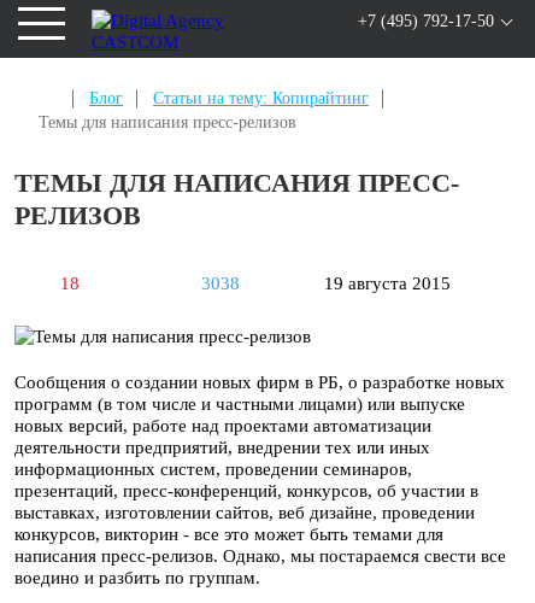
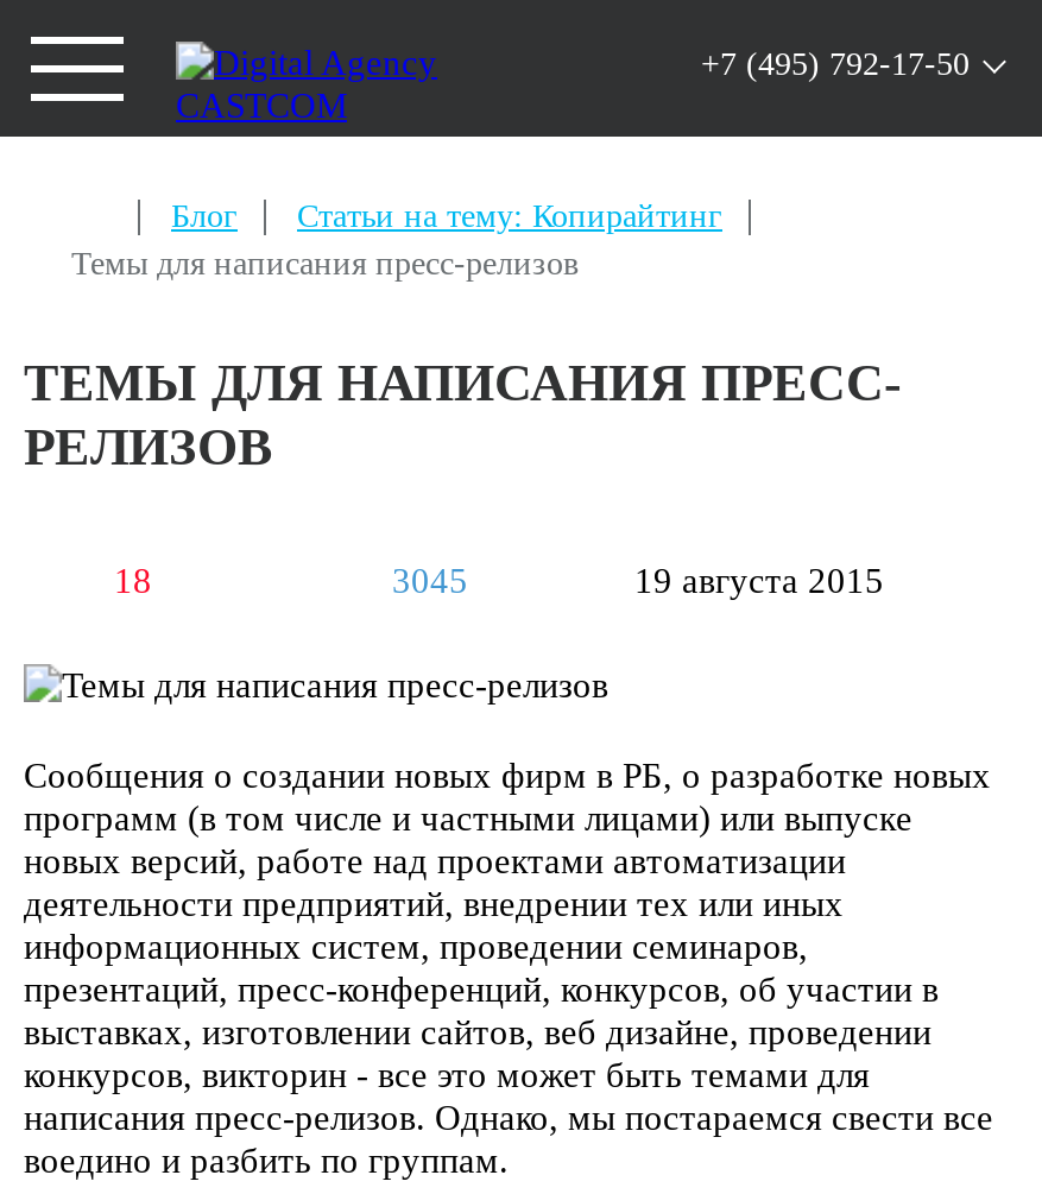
[201,274,240,293] 3038 -> [392,562,468,600] 3045

